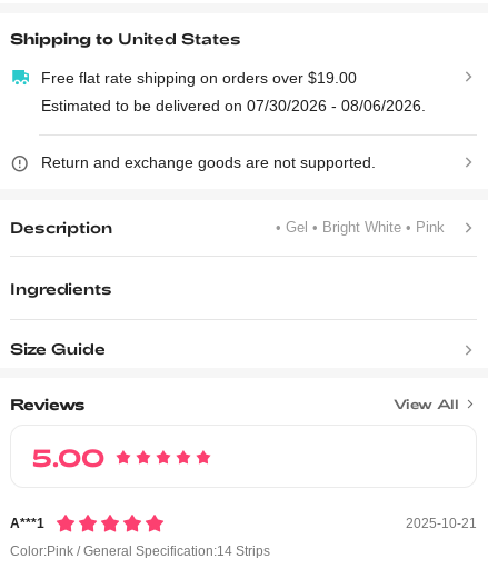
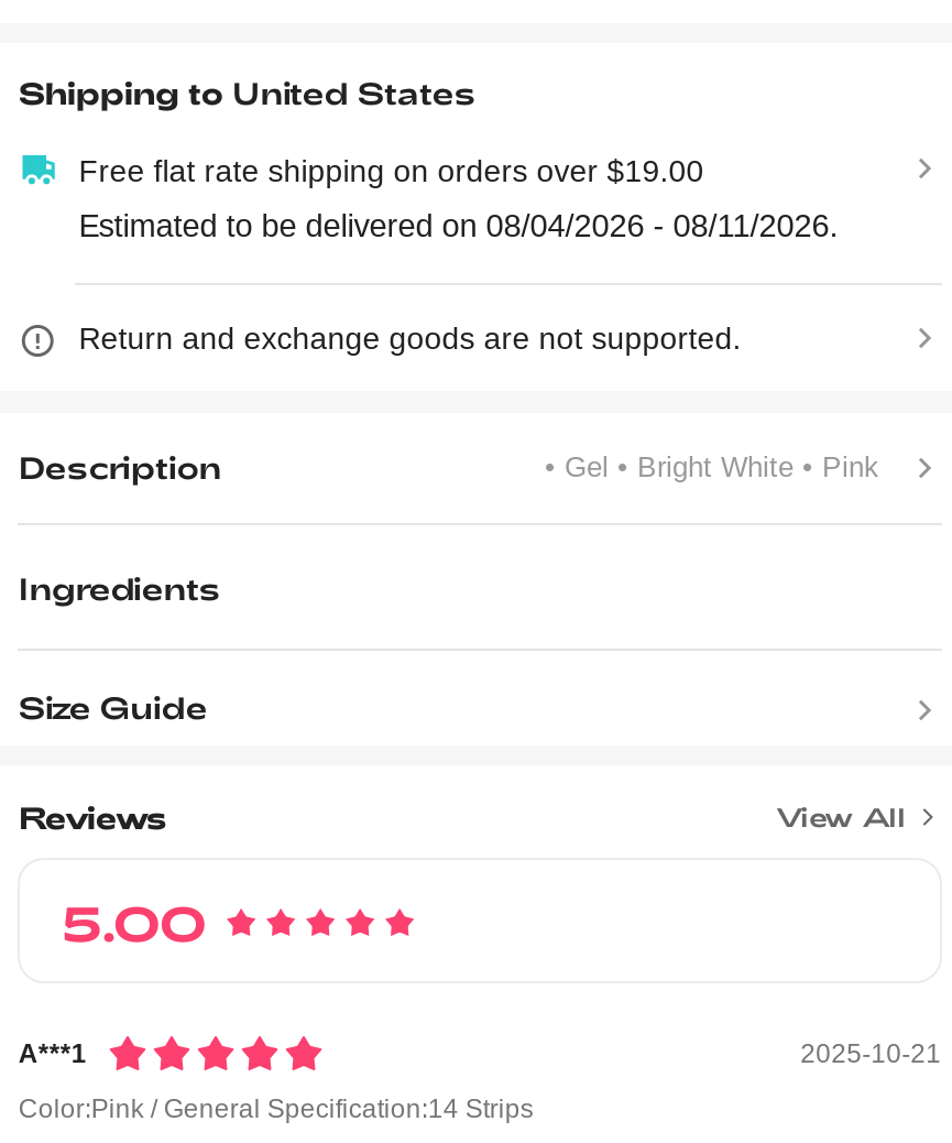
[41,97,425,115] Estimated to be delivered on 07/30/2026 - 08/06/2026. -> [79,209,838,244] Estimated to be delivered on 08/04/2026 - 08/11/2026.

